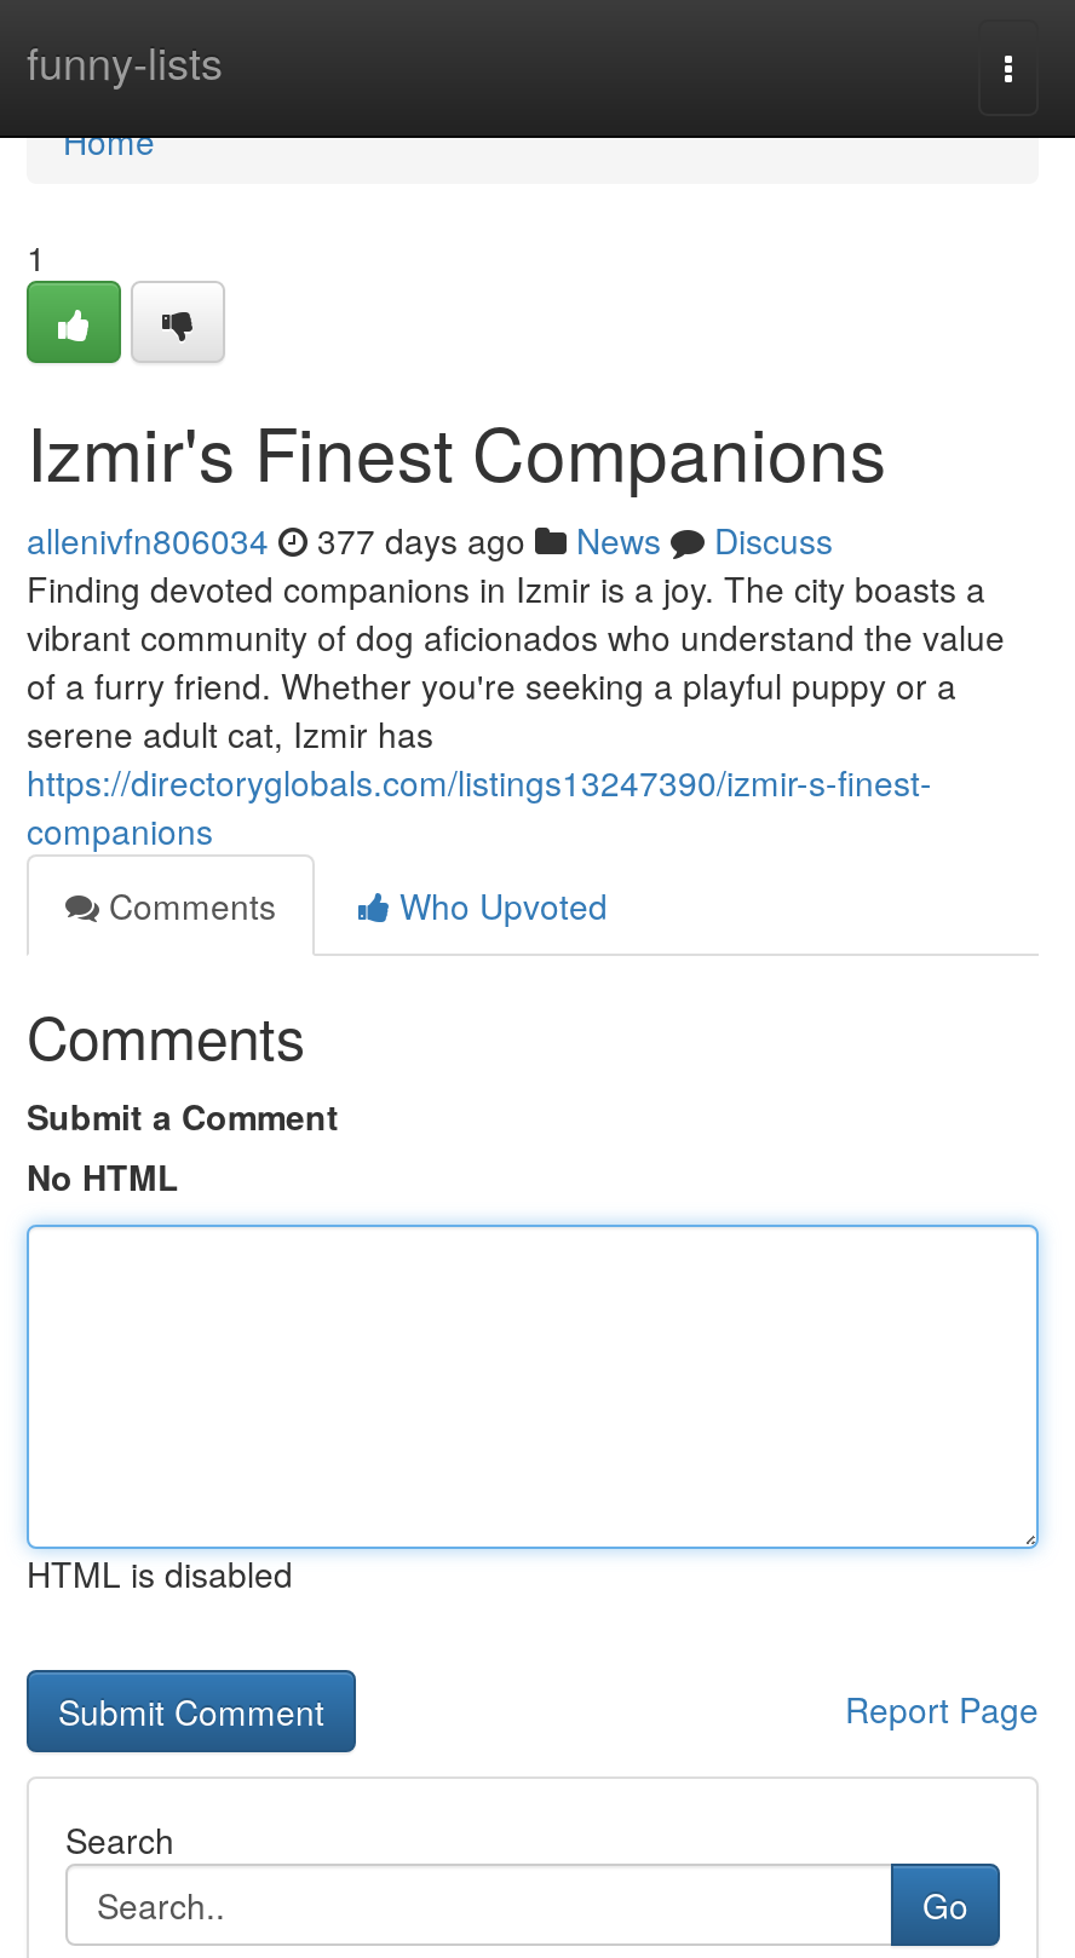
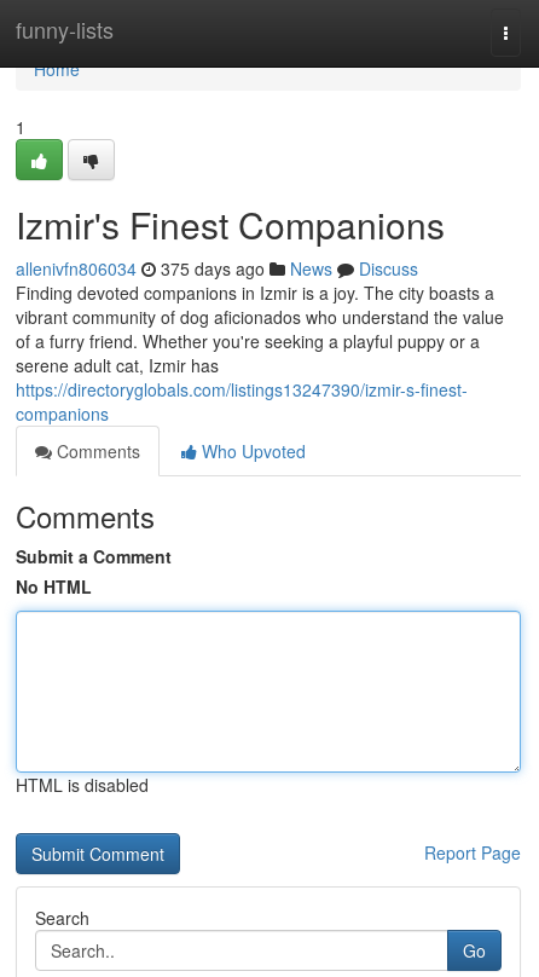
[27,516,833,564] allenivfn806034 377 days ago News Discuss -> [16,256,418,281] allenivfn806034 375 days ago News Discuss

